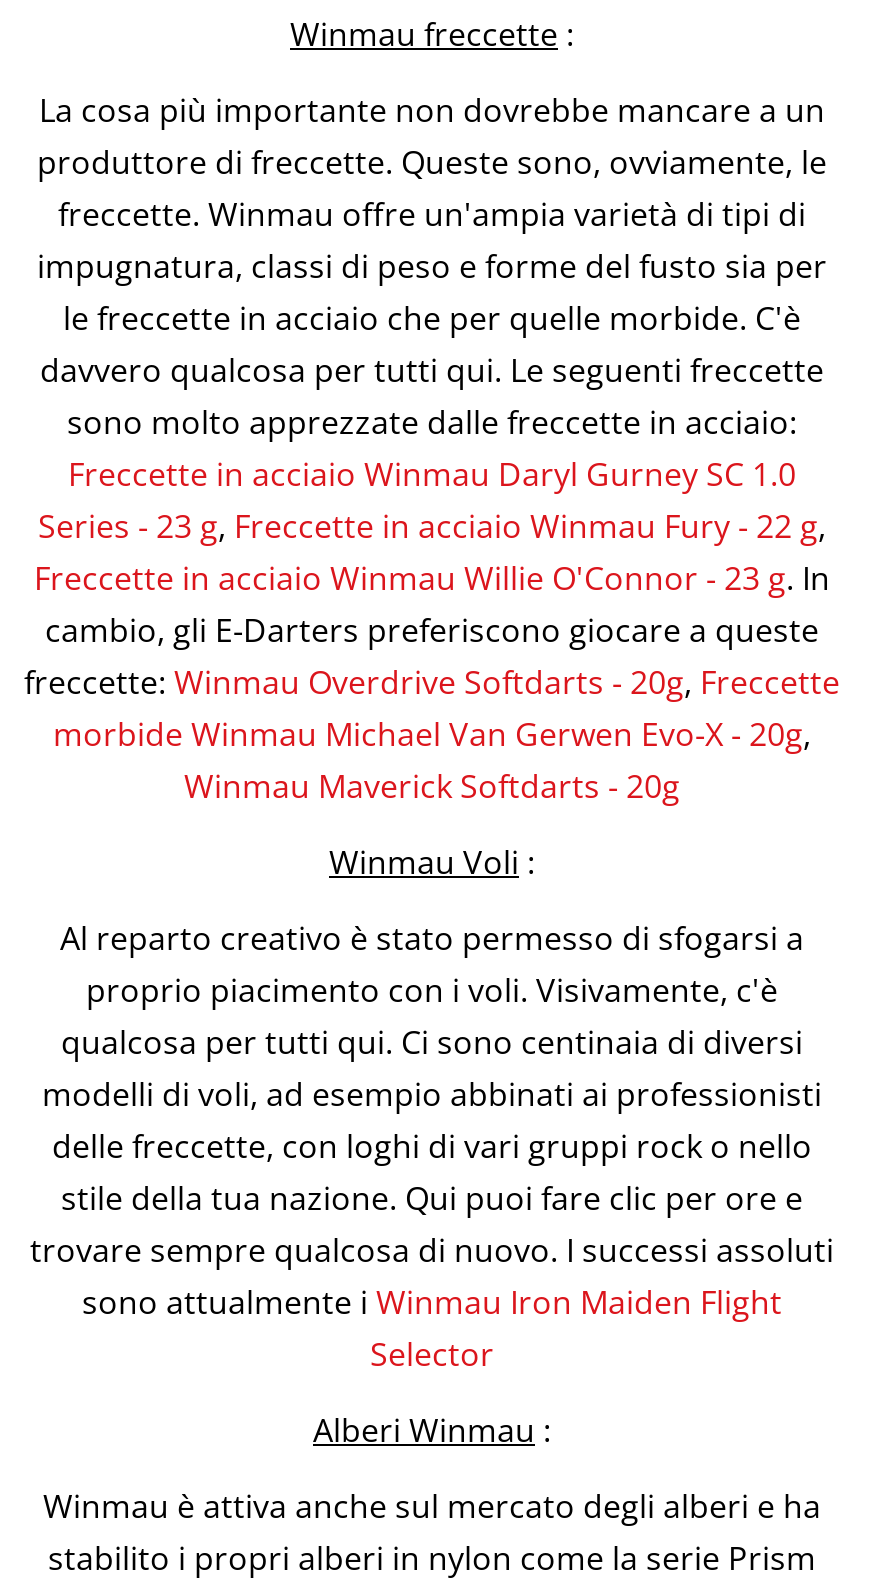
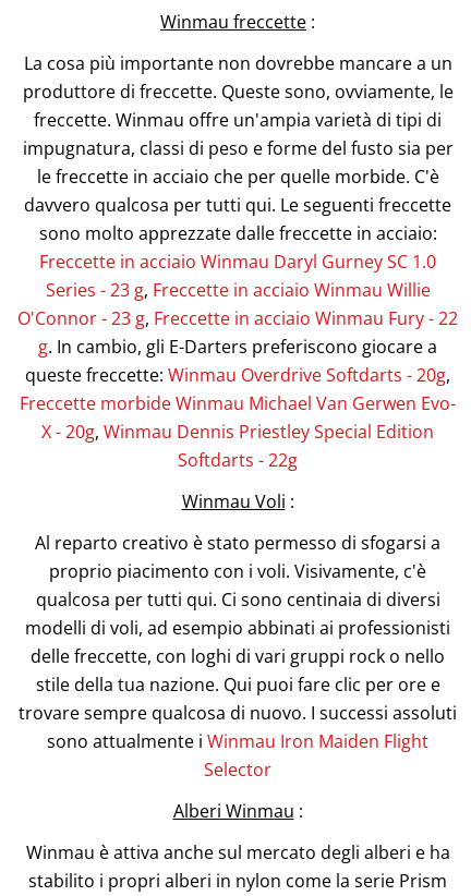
[24,504,840,806] Series - 23 g, Freccette in acciaio Winmau Fury - 22 g, | Freccette in acciaio Winmau Willie O'Connor - 23 g. In | cambio, gli E-Darters preferiscono giocare a queste | freccette: Winmau Overdrive Softdarts - 20g, Freccette | morbide Winmau Michael Van Gerwen Evo-X - 20g, | Winmau Maverick Softdarts - 20g -> [17,278,458,471] Series - 23 g, Freccette in acciaio Winmau Willie | O'Connor - 23 g, Freccette in acciaio Winmau Fury - 22 | g. In cambio, gli E-Darters preferiscono giocare a | queste freccette: Winmau Overdrive Softdarts - 20g, | Freccette morbide Winmau Michael Van Gerwen Evo- | X - 20g, Winmau Dennis Priestley Special Edition | Softdarts - 22g

